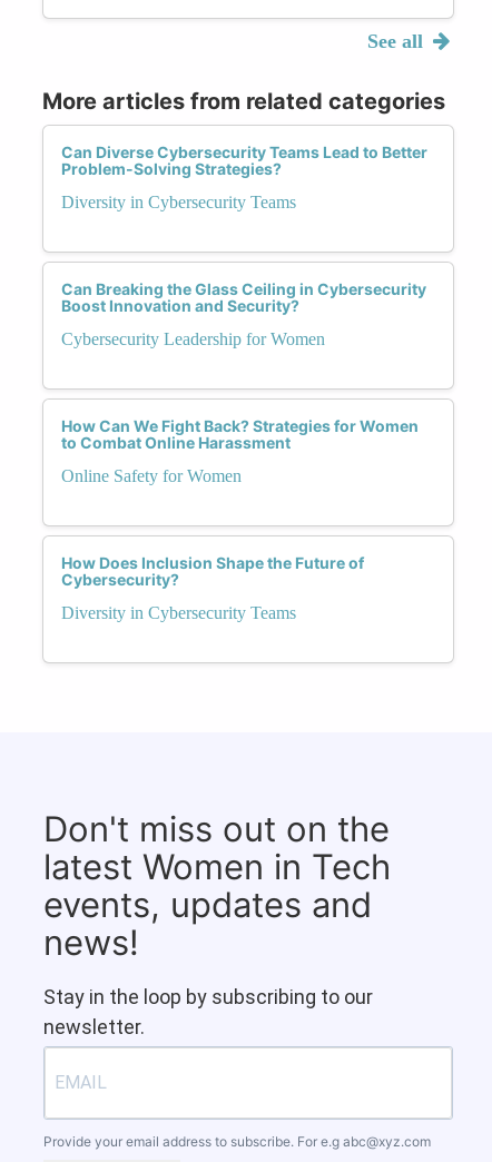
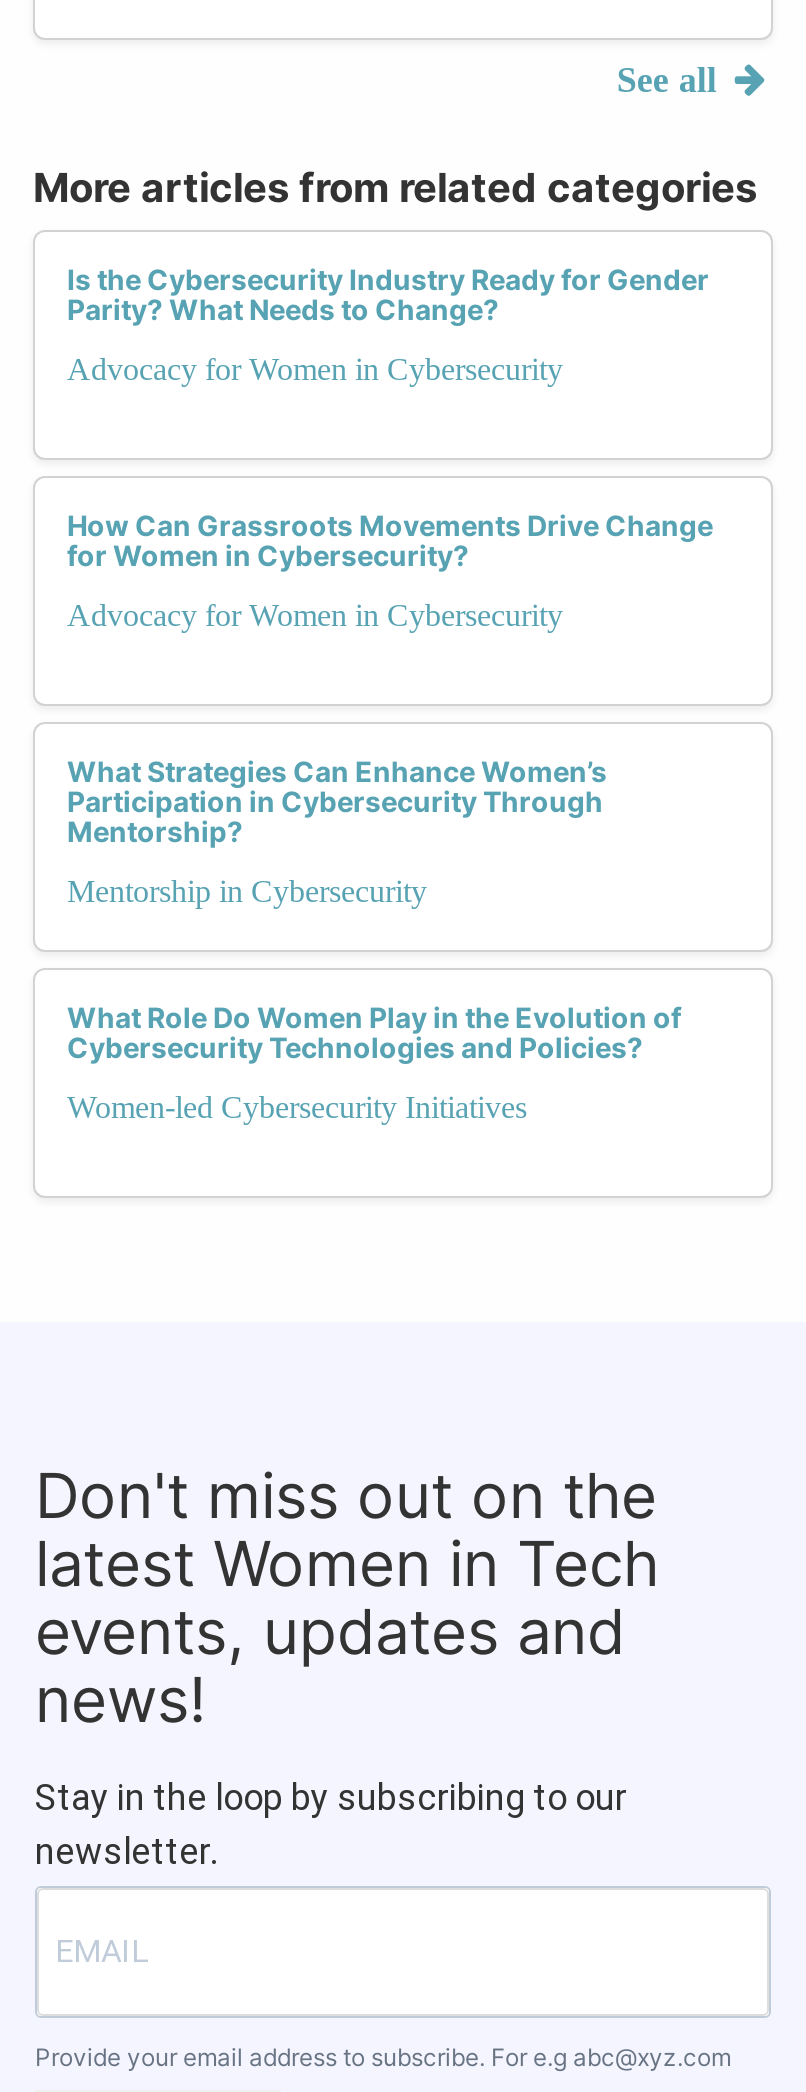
[61,142,427,178] Can Diverse Cybersecurity Teams Lead to Better | Problem-Solving Strategies? -> [67,262,709,326] Is the Cybersecurity Industry Ready for Gender | Parity? What Needs to Change?
[61,193,296,211] Diversity in Cybersecurity Teams -> [67,352,563,386] Advocacy for Women in Cybersecurity
[61,279,426,315] Can Breaking the Glass Ceiling in Cybersecurity | Boost Innovation and Security? -> [67,508,713,572] How Can Grassroots Movements Drive Change | for Women in Cybersecurity?
[61,329,325,348] Cybersecurity Leadership for Women -> [67,598,563,632] Advocacy for Women in Cybersecurity
[61,416,419,452] How Can We Fight Back? Strategies for Women | to Combat Online Harassment -> [67,754,607,848] What Strategies Can Enhance Women’s | Participation in Cybersecurity Through | Mentorship?
[61,466,242,485] Online Safety for Women -> [67,874,427,908] Mentorship in Cybersecurity
[61,553,364,589] How Does Inclusion Shape the Future of | Cybersecurity? -> [67,1000,681,1064] What Role Do Women Play in the Evolution of | Cybersecurity Technologies and Policies?
[61,603,296,622] Diversity in Cybersecurity Teams -> [67,1090,527,1124] Women-led Cybersecurity Initiatives

